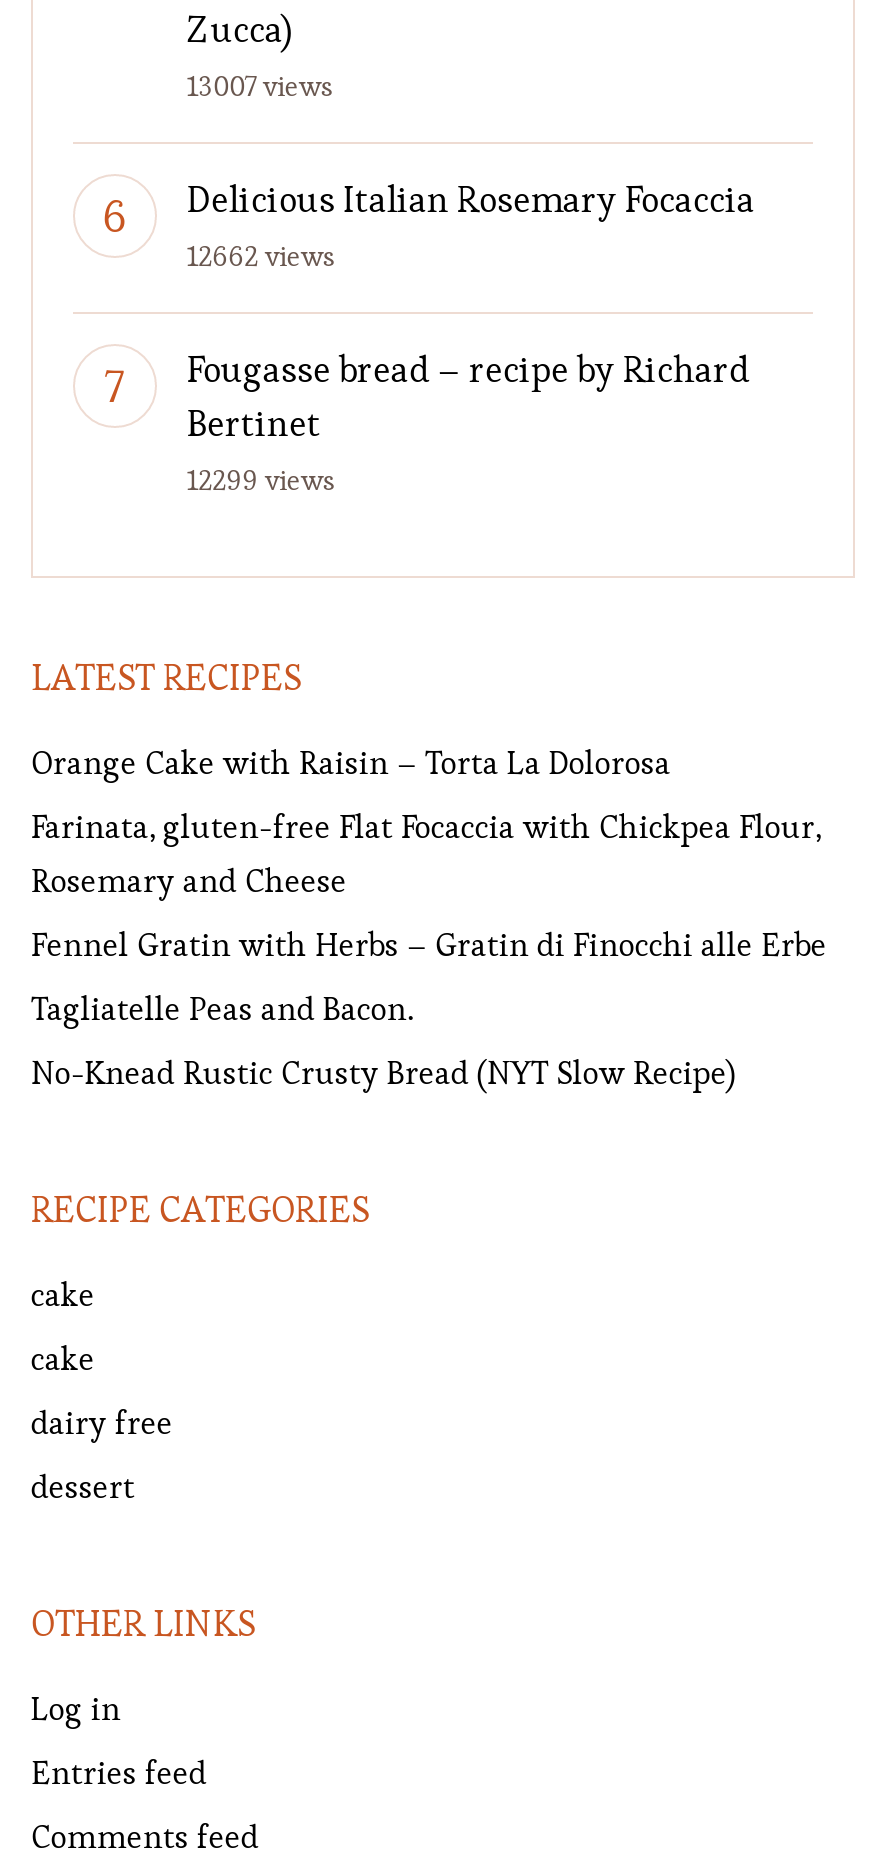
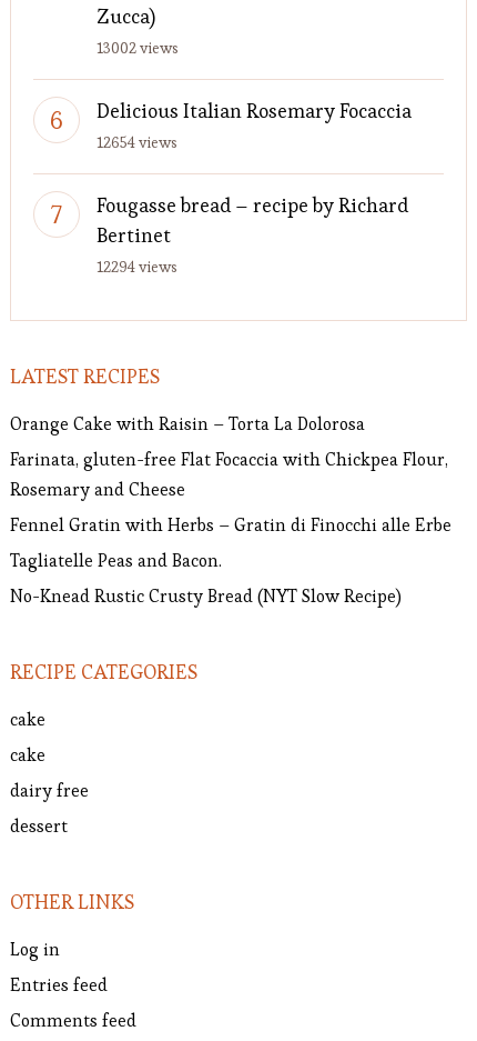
[187,68,333,104] 13007 views -> [96,38,178,58] 13002 views
[187,238,335,274] 12662 views -> [96,132,177,152] 12654 views
[187,462,335,498] 12299 views -> [96,257,177,277] 12294 views

